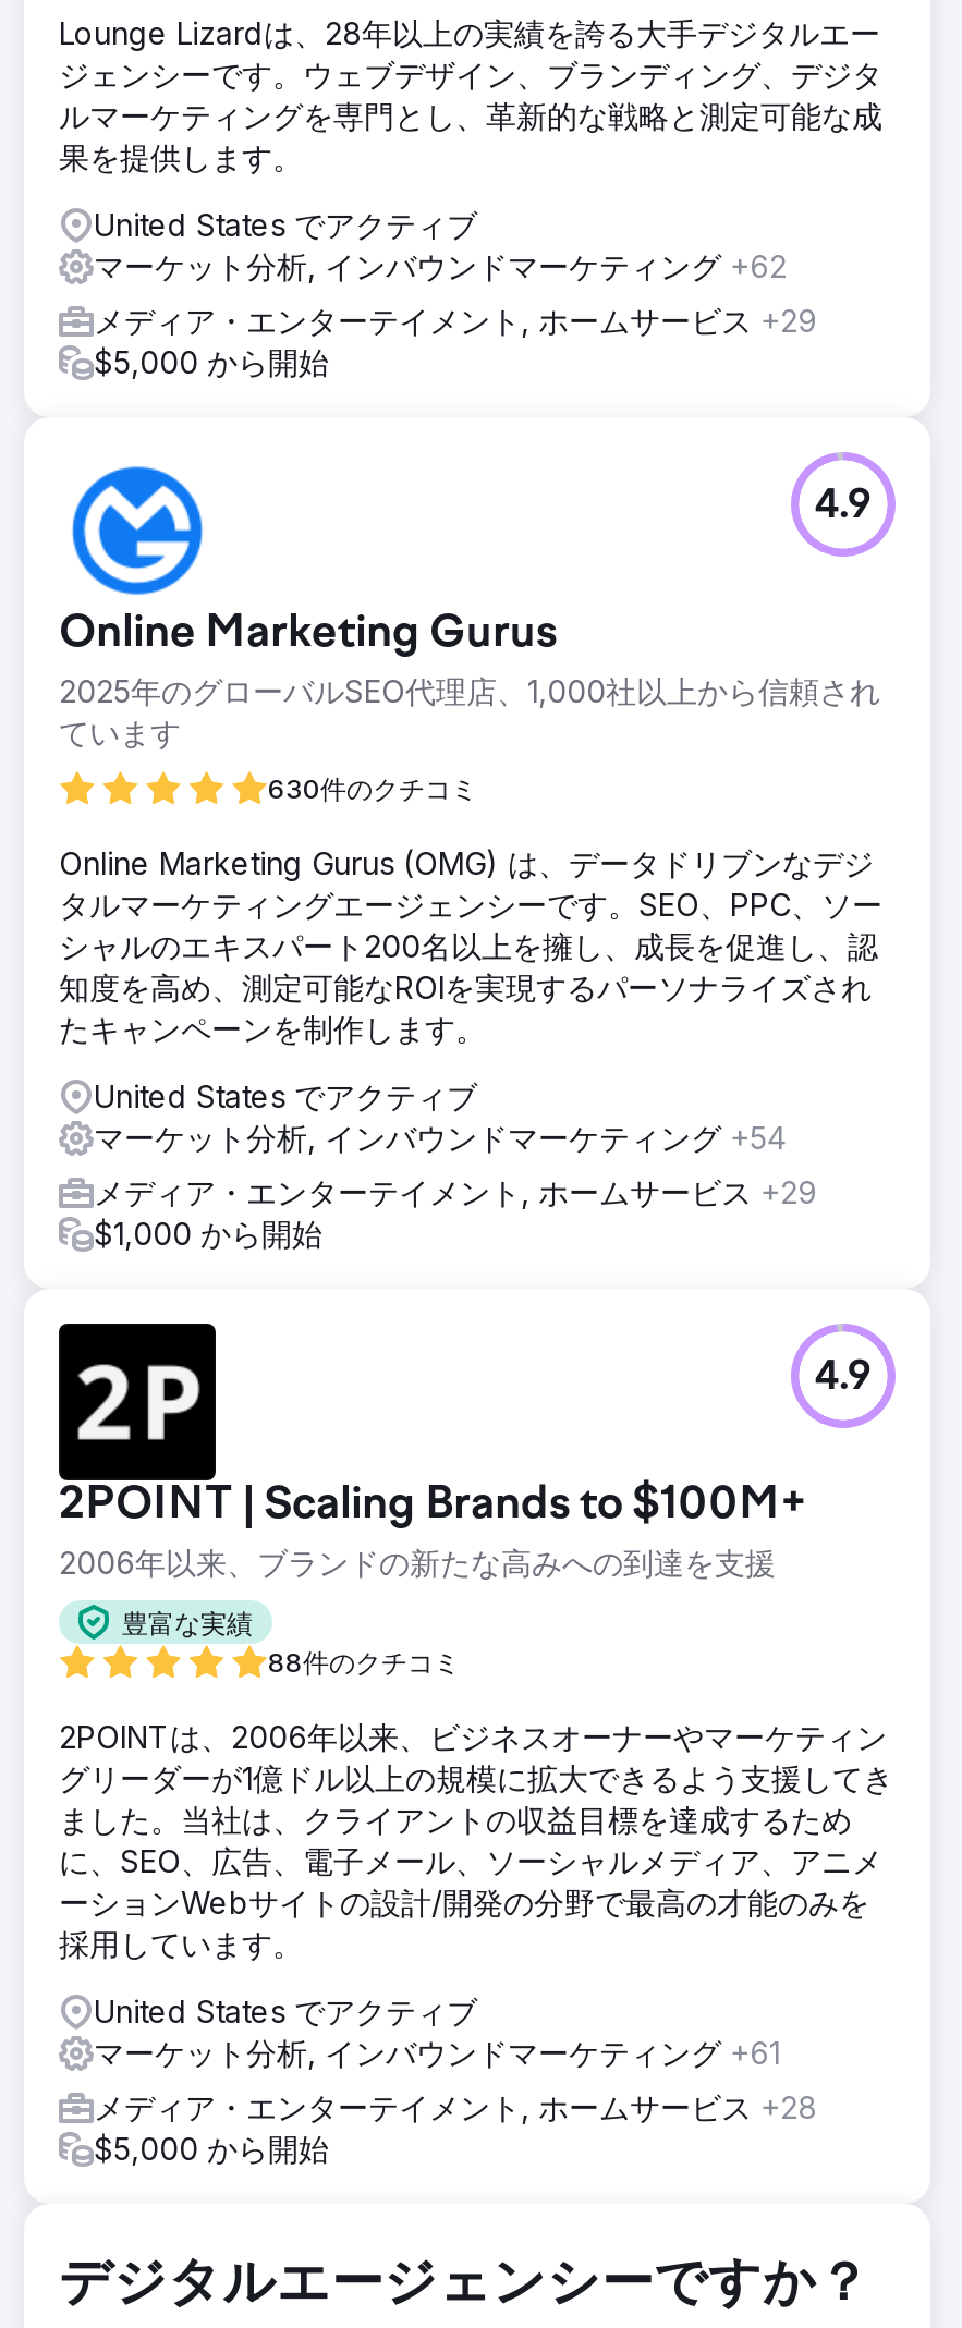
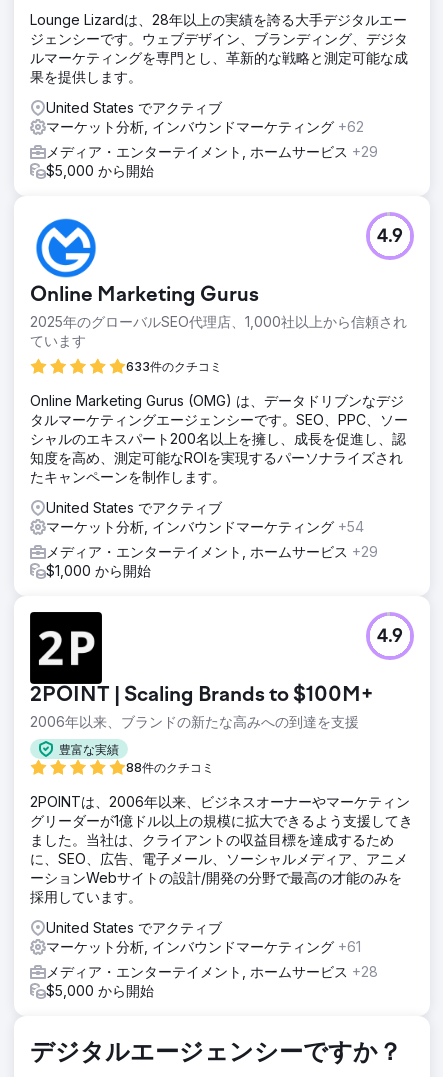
[268,772,477,805] 630件のクチコミ -> [126,359,222,374] 633件のクチコミ

